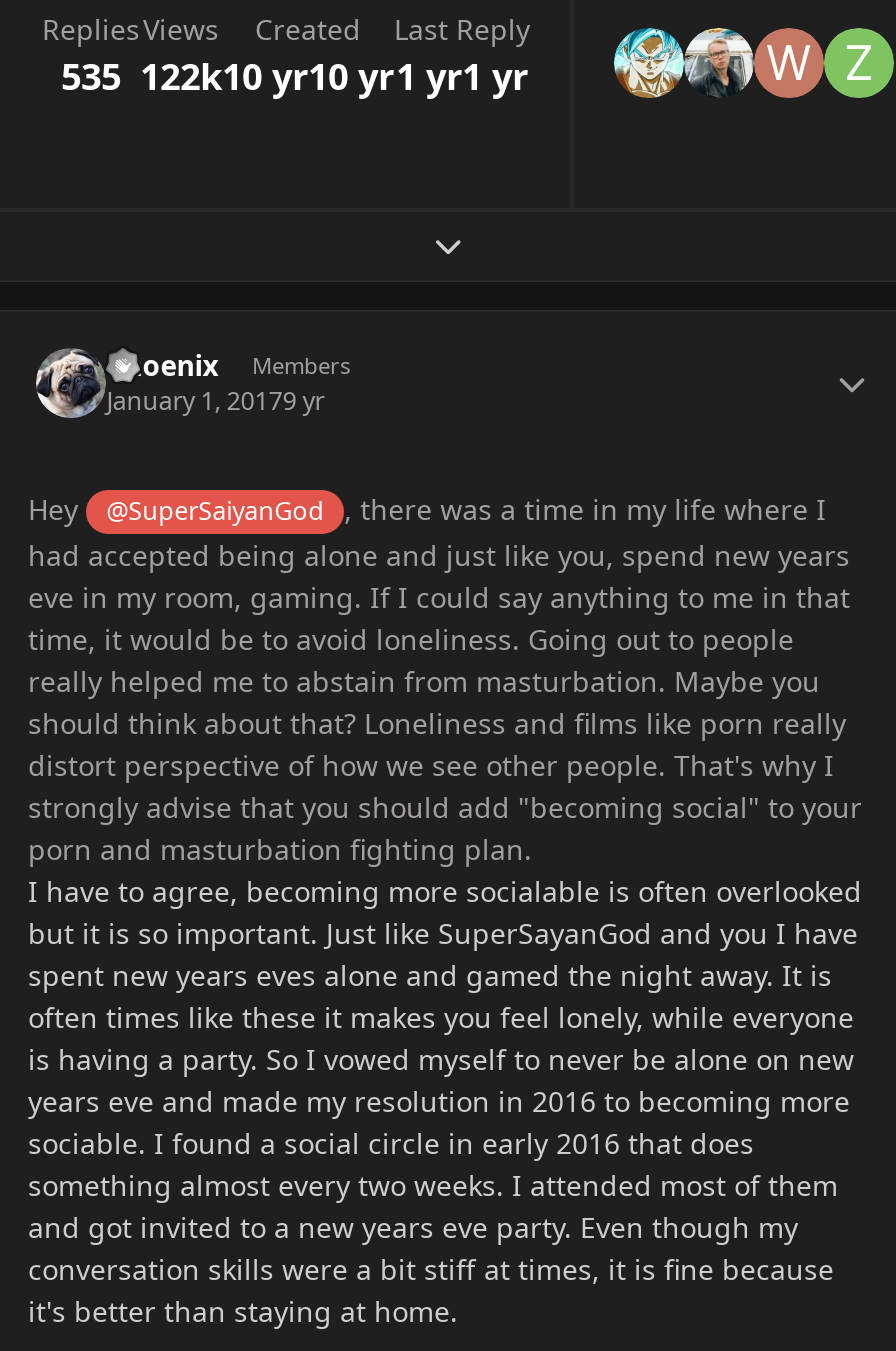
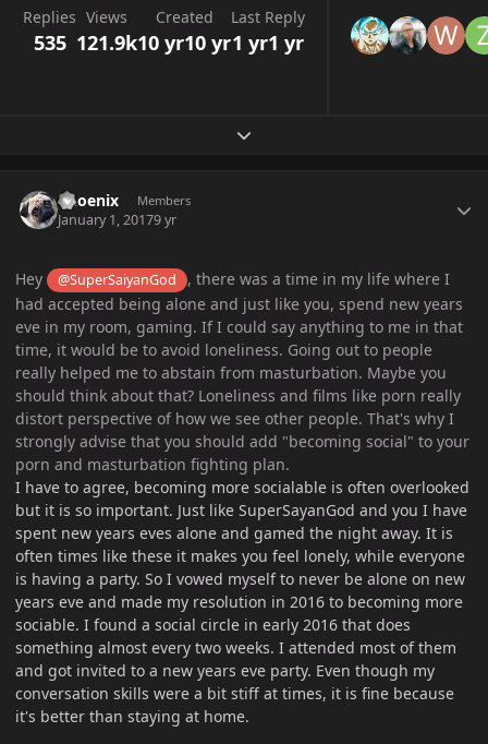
[612,26,890,100] [image] -> [334,15,485,56] [image]
[61,52,528,100] 535 122k 10 yr10 yr 1 yr1 yr -> [33,29,304,56] 535 121.9k 10 yr10 yr 1 yr1 yr

